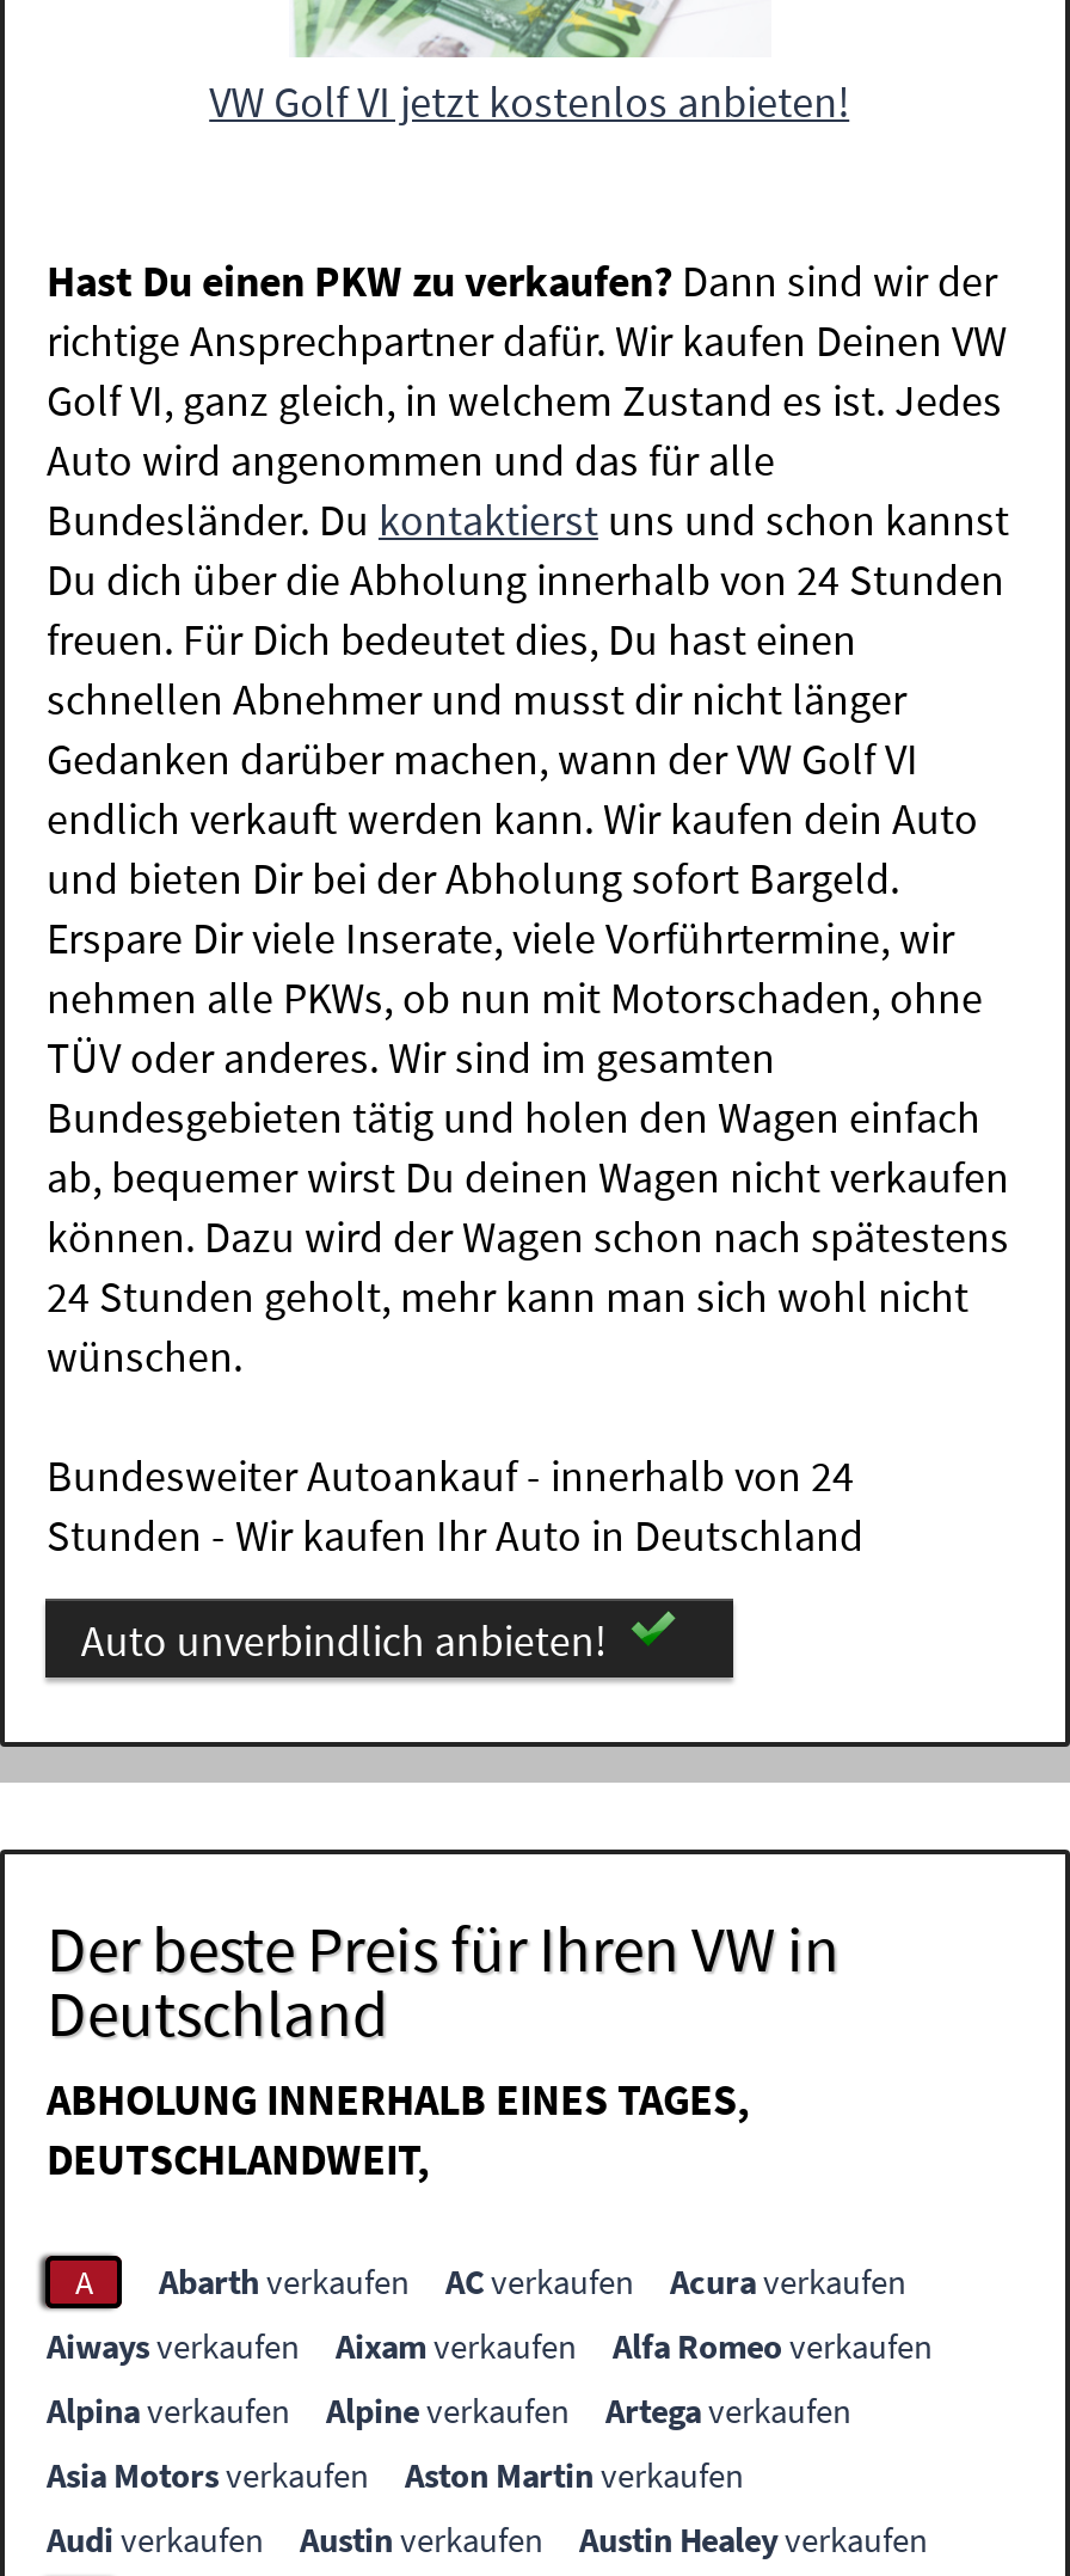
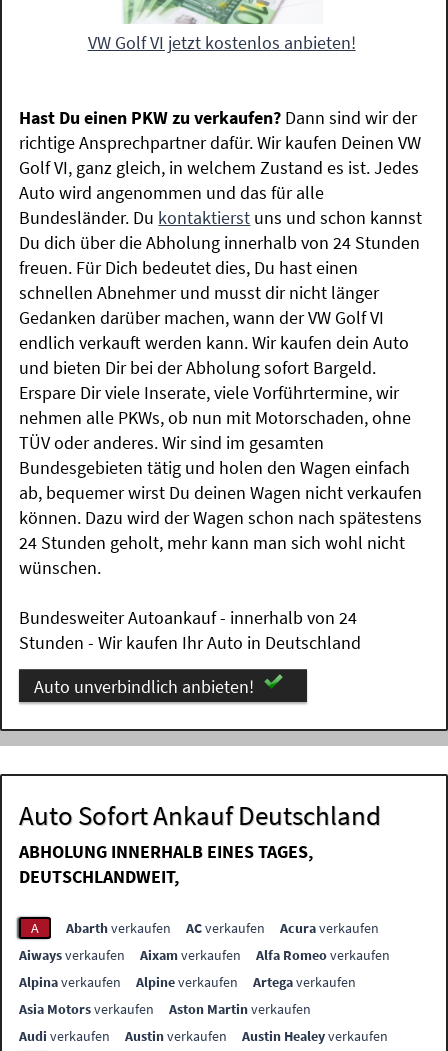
[47,1906,840,2052] Der beste Preis für Ihren VW in | Deutschland -> [19,798,381,832] Auto Sofort Ankauf Deutschland

